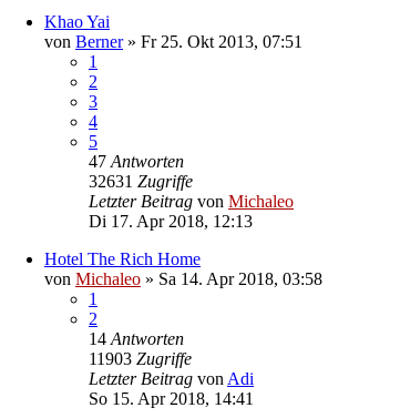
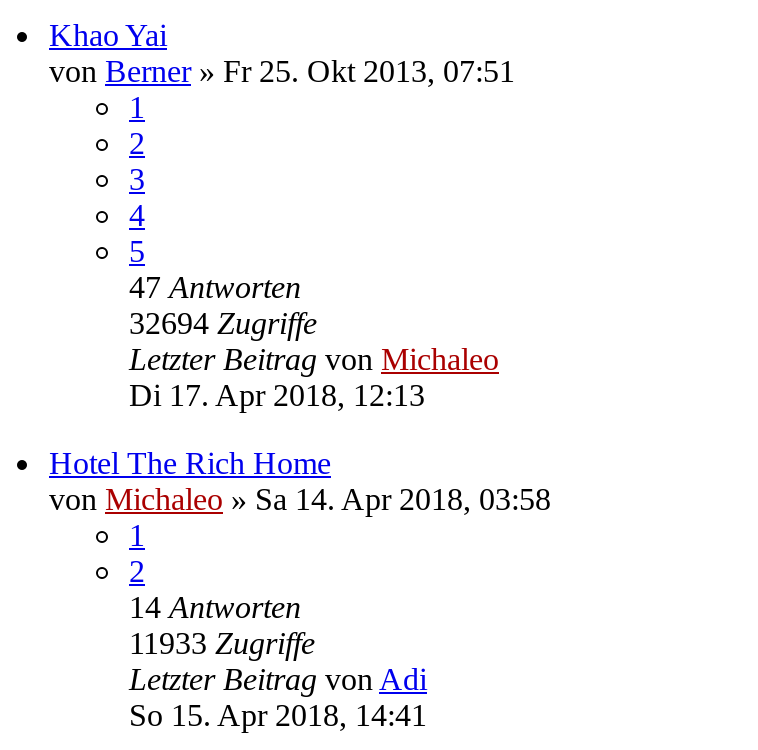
[89,172,193,191] 32631 Zugriffe -> [129,307,317,341] 32694 Zugriffe
[89,350,192,369] 11903 Zugriffe -> [129,627,315,661] 11933 Zugriffe

